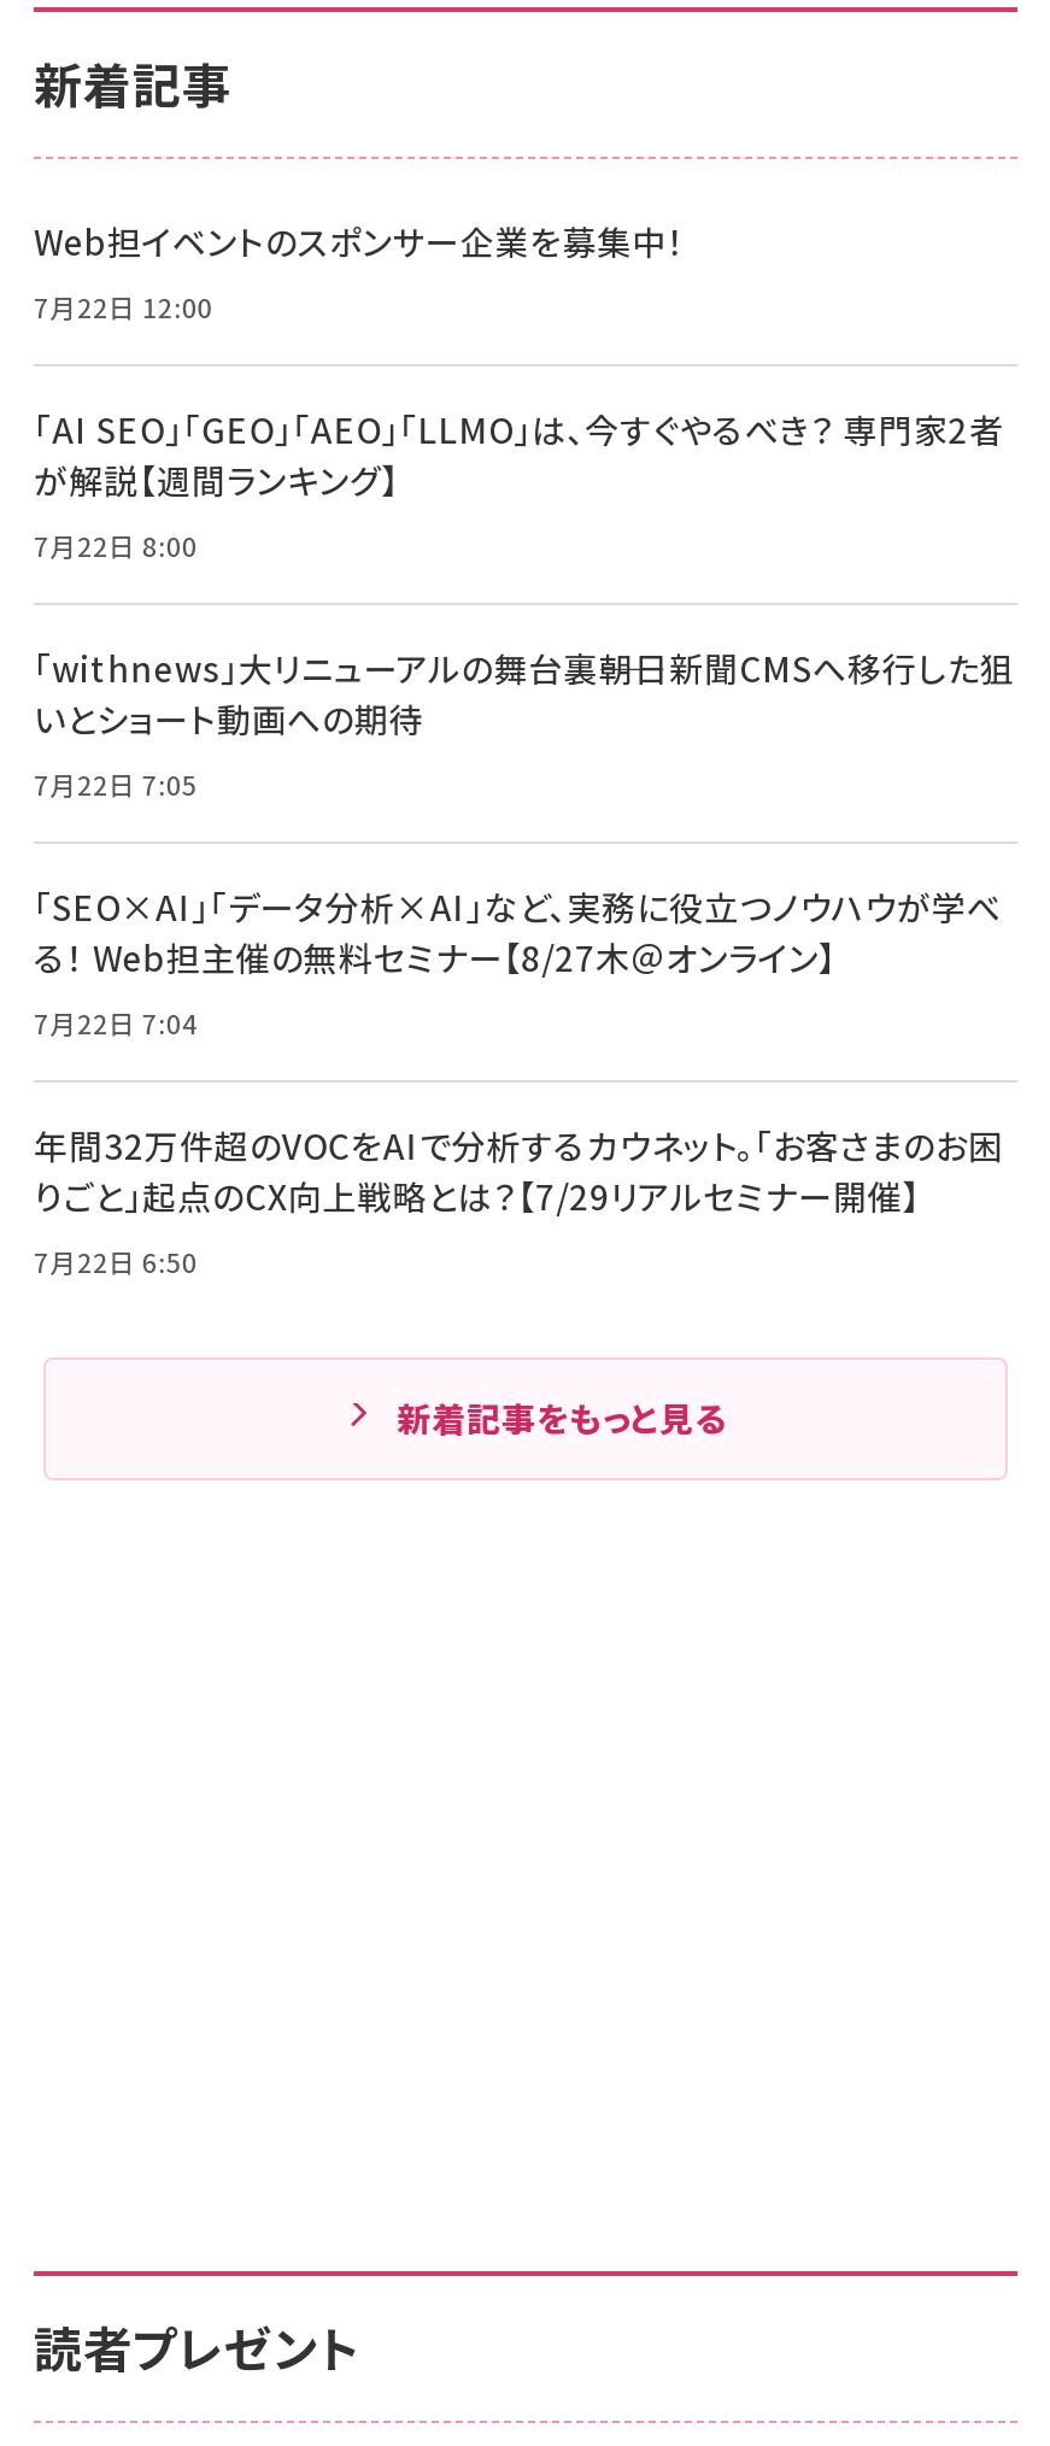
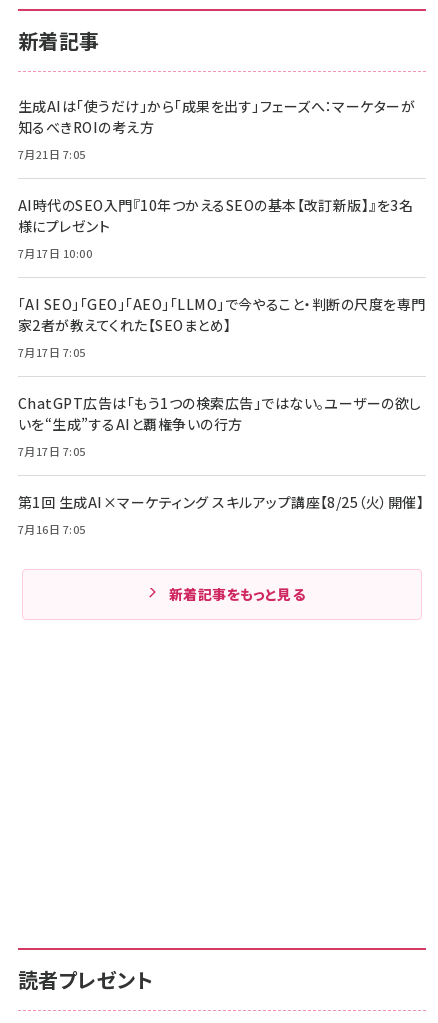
[34,217,685,325] Web担イベントのスポンサー企業を募集中！ | 7月22日 12:00 -> [18,96,415,162] 生成AIは「使うだけ」から「成果を出す」フェーズへ：マーケターが | 知るべきROIの考え方 | 7月21日 7:05
[34,405,1003,564] 「AI SEO」「GEO」「AEO」「LLMO」は、今すぐやるべき？ 専門家2者 | が解説【週間ランキング】 | 7月22日 8:00 -> [18,195,413,261] AI時代のSEO入門『10年つかえるSEOの基本【改訂新版】』を3名 | 様にプレゼント | 7月17日 10:00
[34,644,1015,803] 「withnews」大リニューアルの舞台裏――朝日新聞CMSへ移行した狙 | いとショート動画への期待 | 7月22日 7:05 -> [18,294,426,360] 「AI SEO」「GEO」「AEO」「LLMO」で今やること・判断の尺度を専門 | 家2者が教えてくれた【SEOまとめ】 | 7月17日 7:05
[34,882,1001,1042] 「SEO×AI」「データ分析×AI」など、実務に役立つノウハウが学べ | る！ Web担主催の無料セミナー【8/27木＠オンライン】 | 7月22日 7:04 -> [18,393,422,459] ChatGPT広告は「もう1つの検索広告」ではない。ユーザーの欲し | いを“生成”するAIと覇権争いの行方 | 7月17日 7:05
[34,1121,1003,1280] 年間32万件超のVOCをAIで分析するカウネット。「お客さまのお困 | りごと」起点のCX向上戦略とは？【7/29リアルセミナー開催】 | 7月22日 6:50 -> [18,492,424,537] 第1回 生成AI×マーケティング スキルアップ講座【8/25（火）開催】 | 7月16日 7:05

